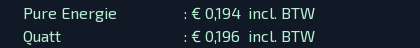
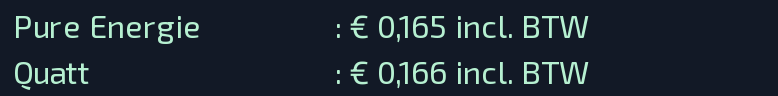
[184,3,315,22] : € 0,194 incl. BTW -> [335,5,589,43] : € 0,165 incl. BTW
[184,26,315,45] : € 0,196 incl. BTW -> [335,51,589,89] : € 0,166 incl. BTW

